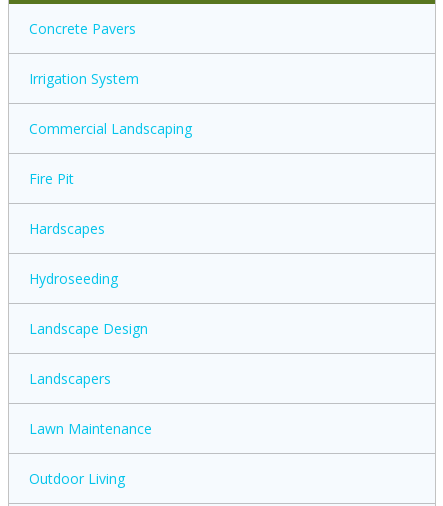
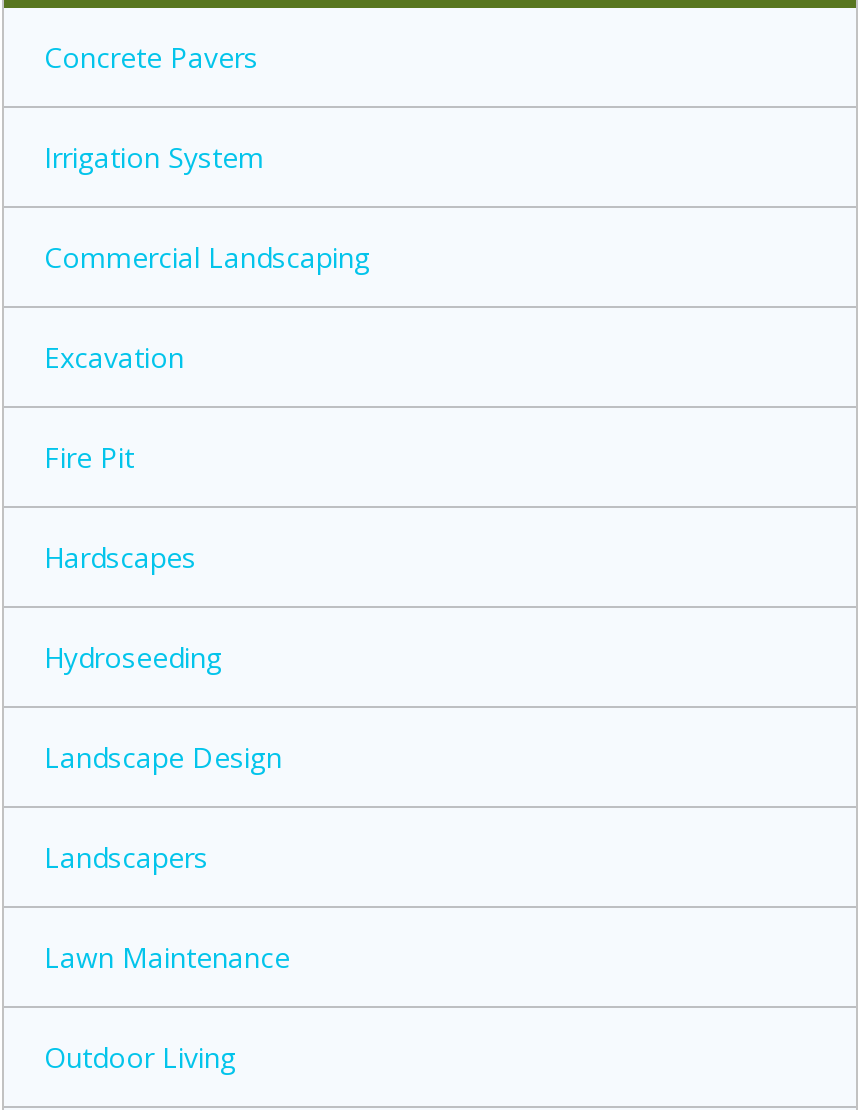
none -> [44,338,184,376] Excavation

